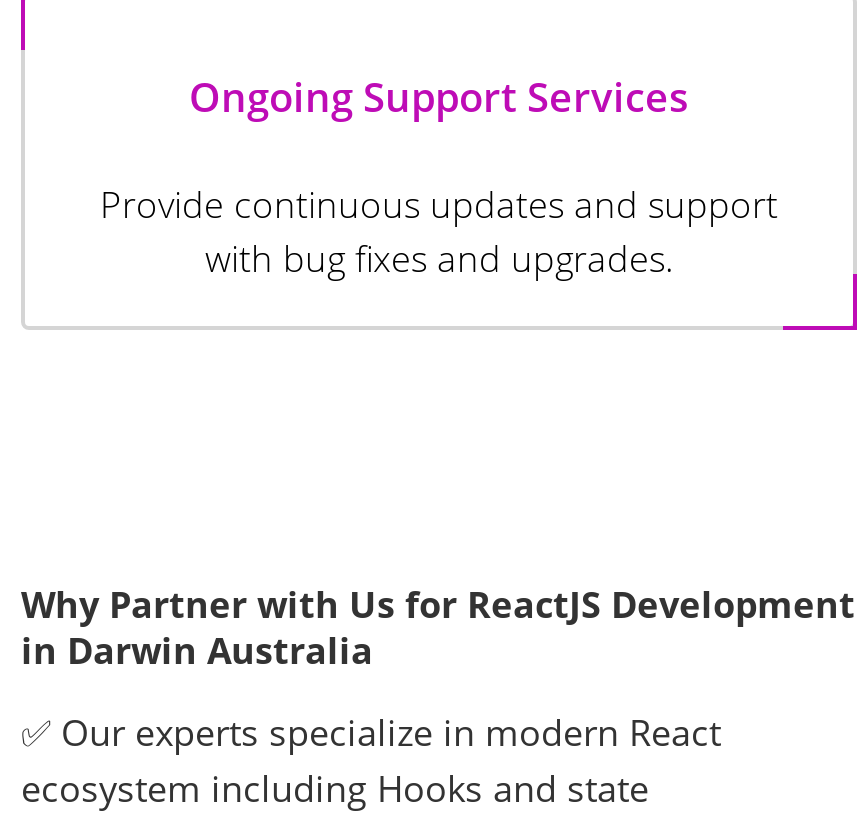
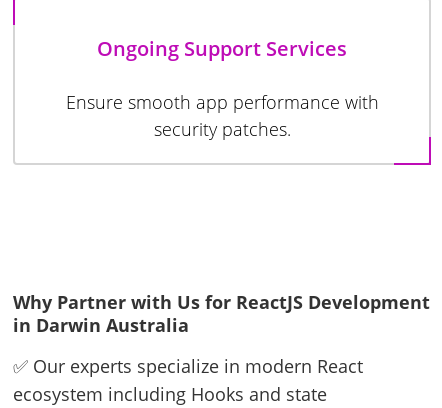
[100,180,778,282] Provide continuous updates and support | with bug fixes and upgrades. -> [65,90,378,141] Ensure smooth app performance with | security patches.

